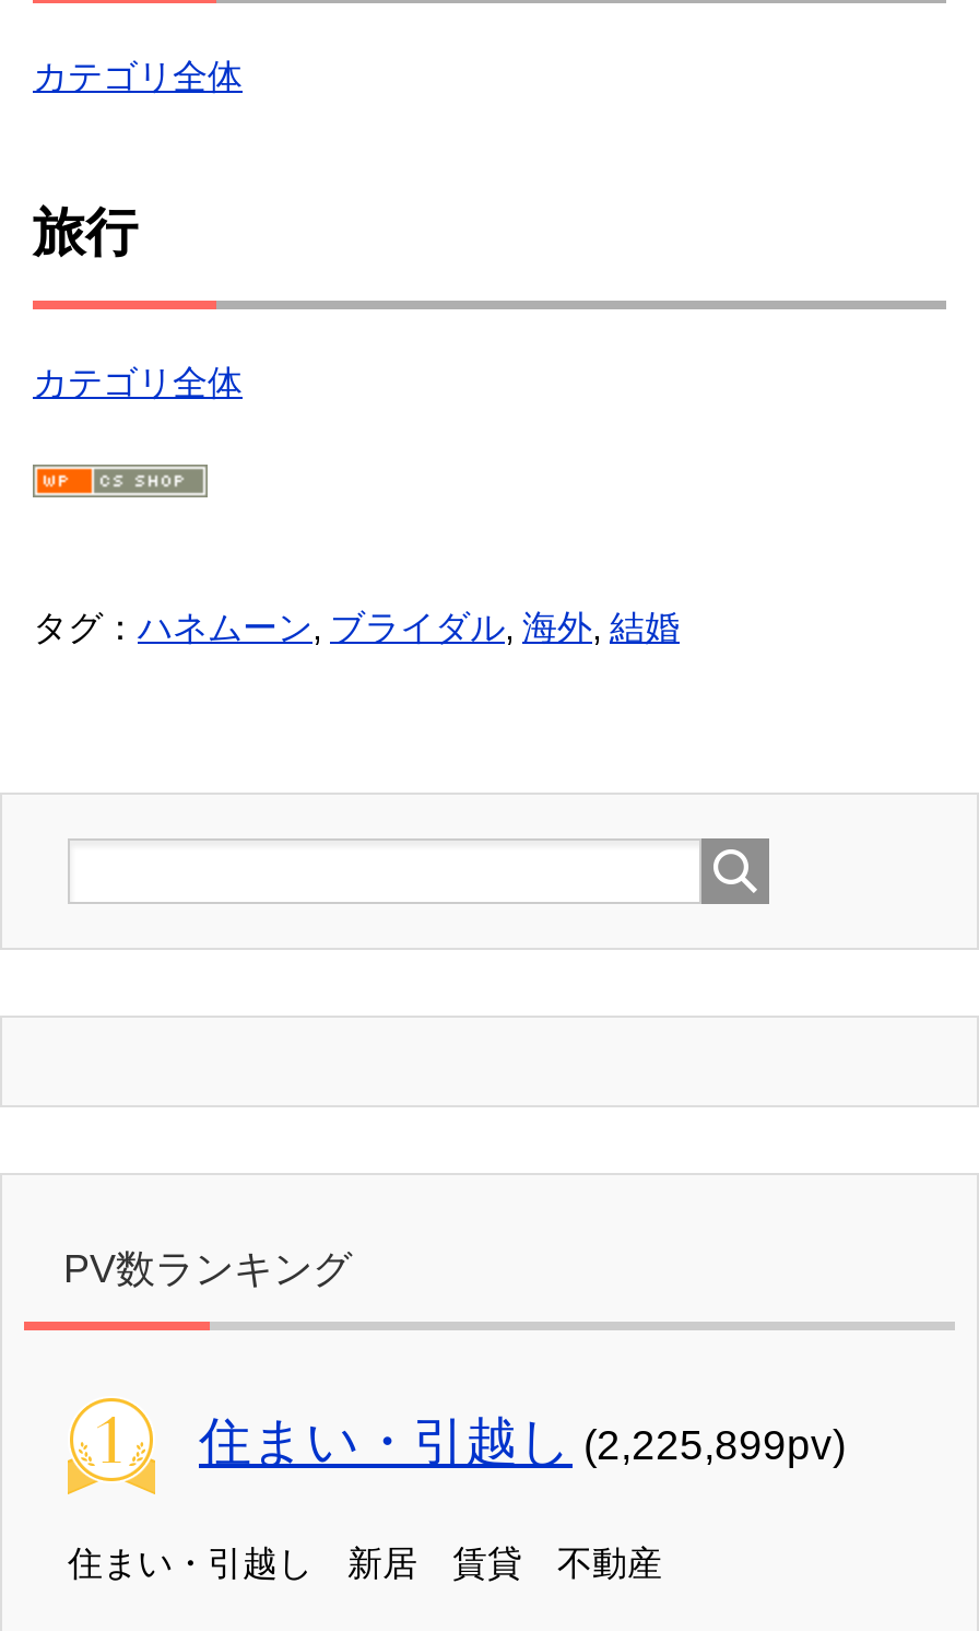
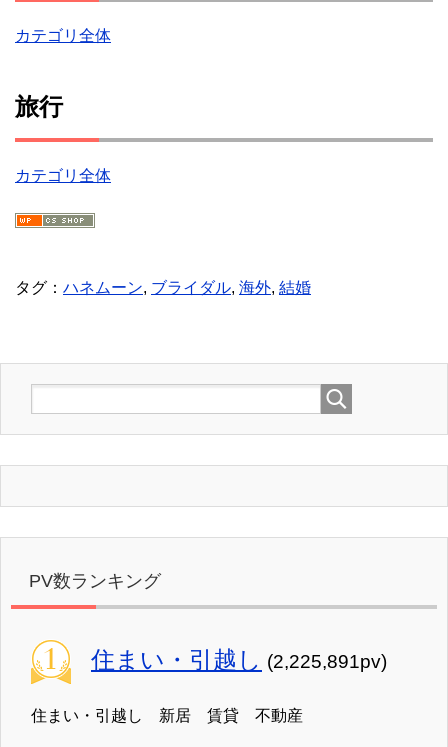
[199,1411,846,1470] 住まい・引越し(2,225,899pv) -> [91,646,387,673] 住まい・引越し(2,225,891pv)

